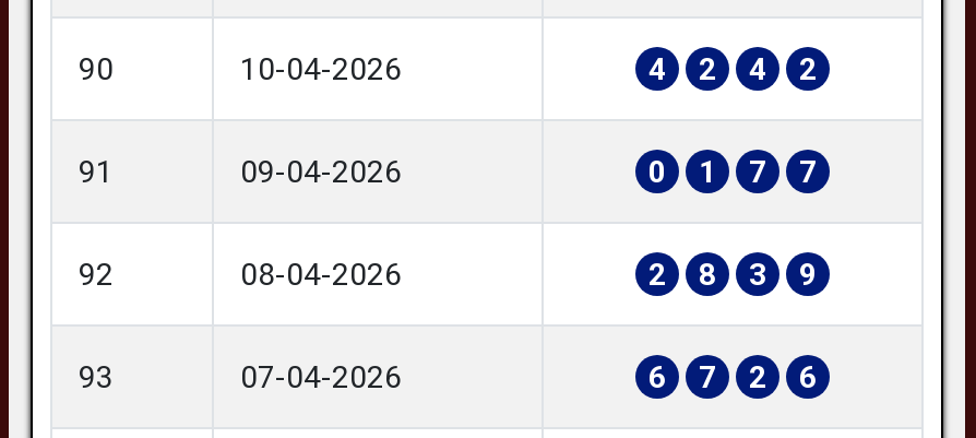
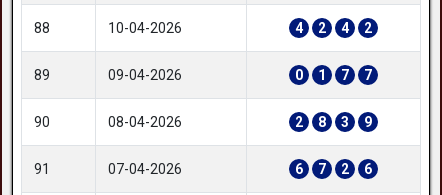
[79,51,114,86] 90 -> [34,20,50,36] 88
[79,153,114,188] 91 -> [34,67,50,83] 89
[79,256,114,291] 92 -> [34,114,50,130] 90
[79,359,114,394] 93 -> [34,161,50,177] 91

